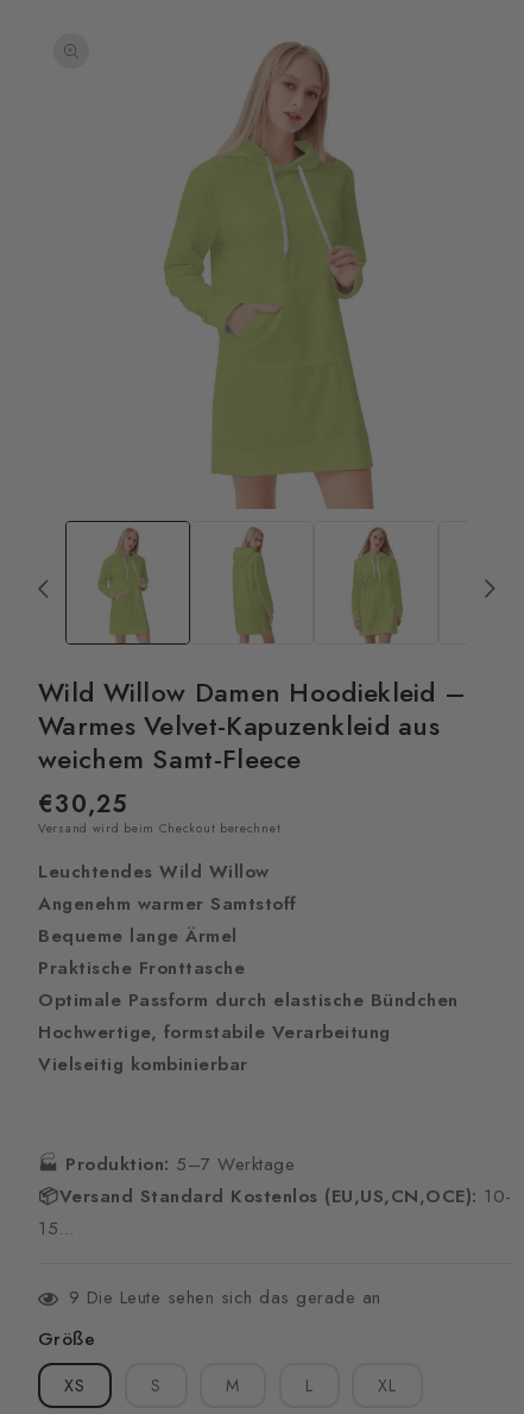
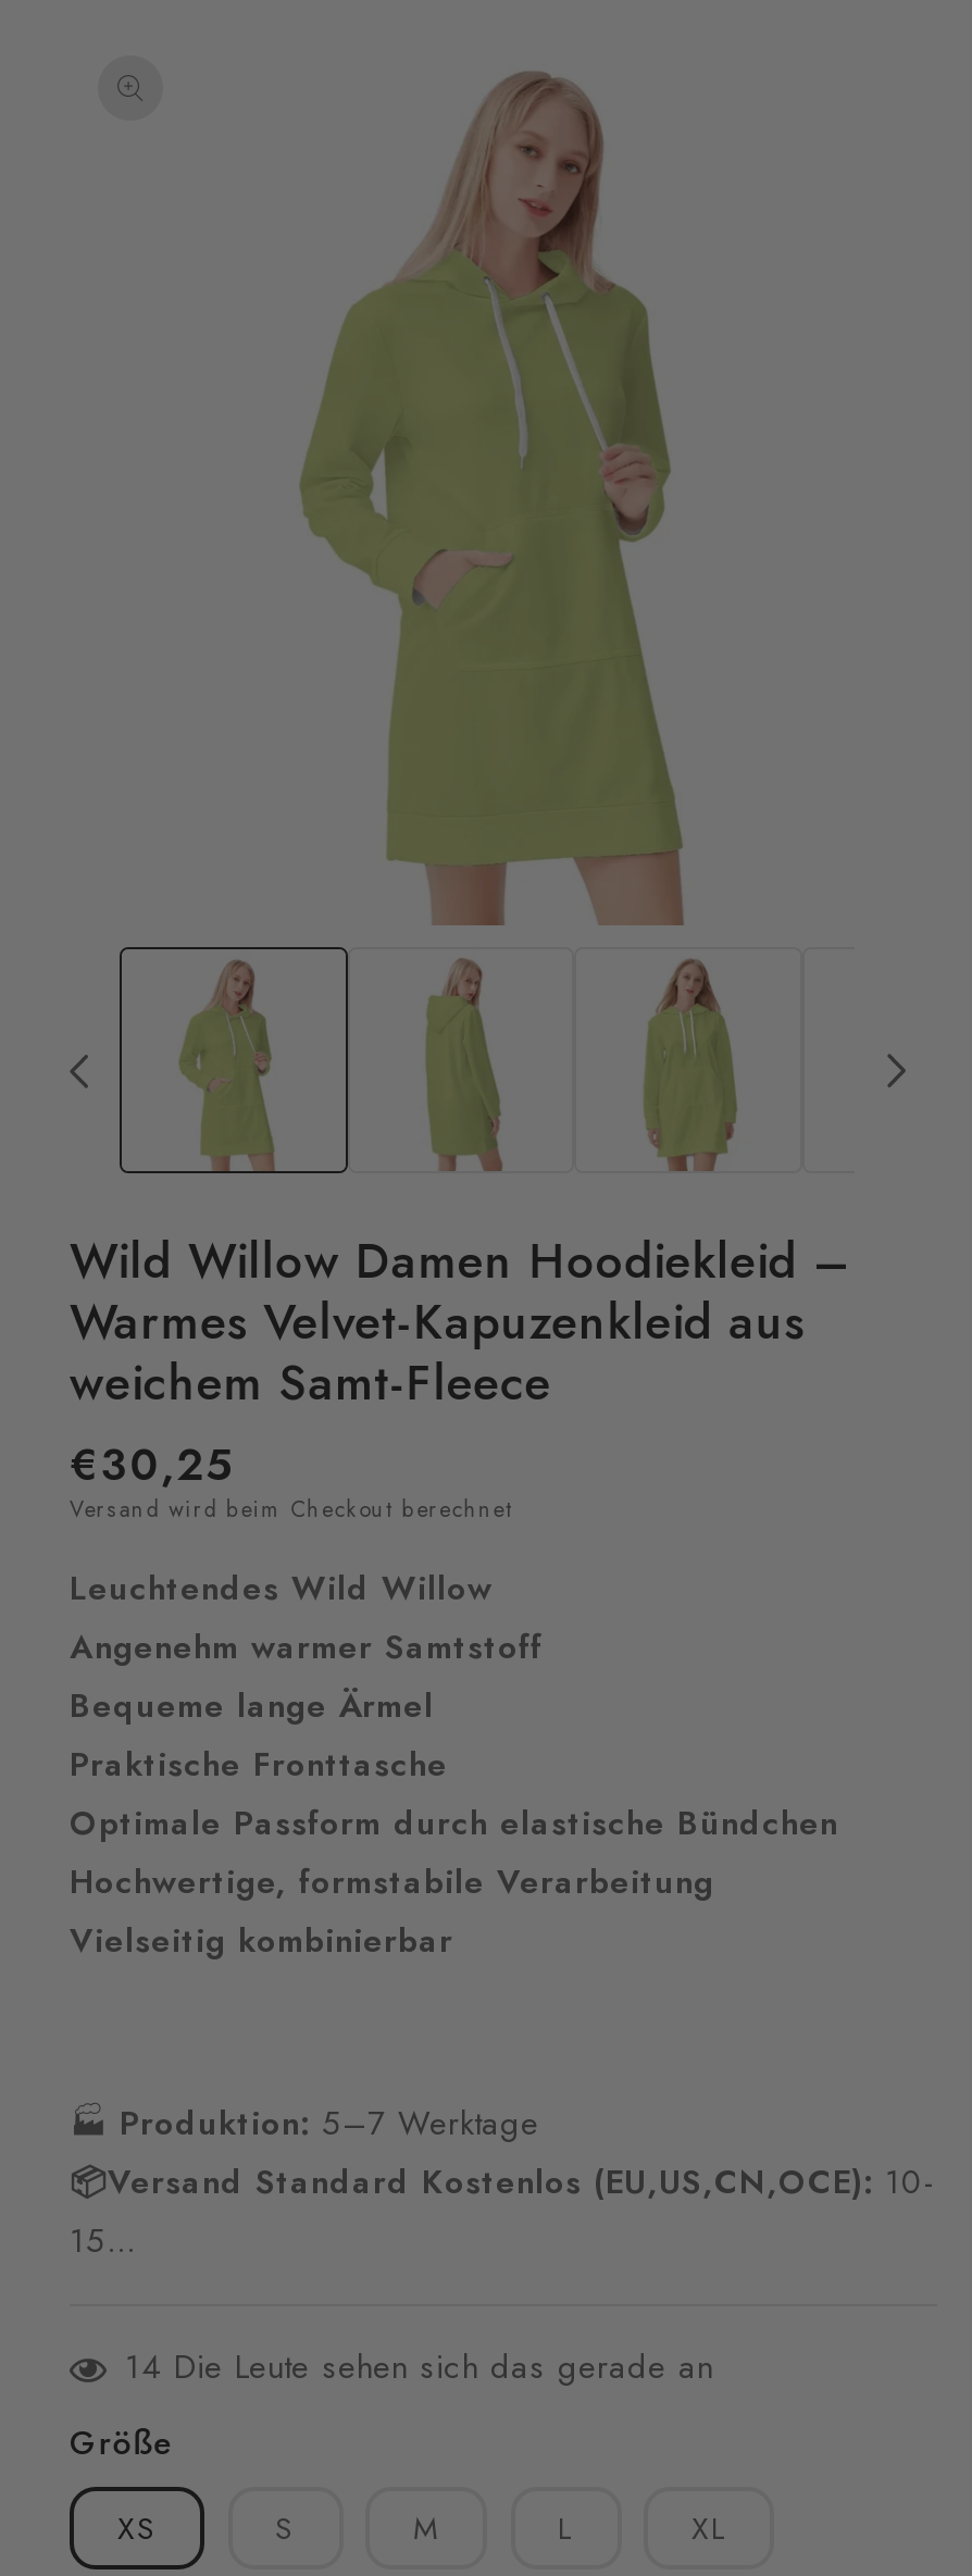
[68,1285,381,1311] 9 Die Leute sehen sich das gerade an -> [125,2344,713,2392] 14 Die Leute sehen sich das gerade an

